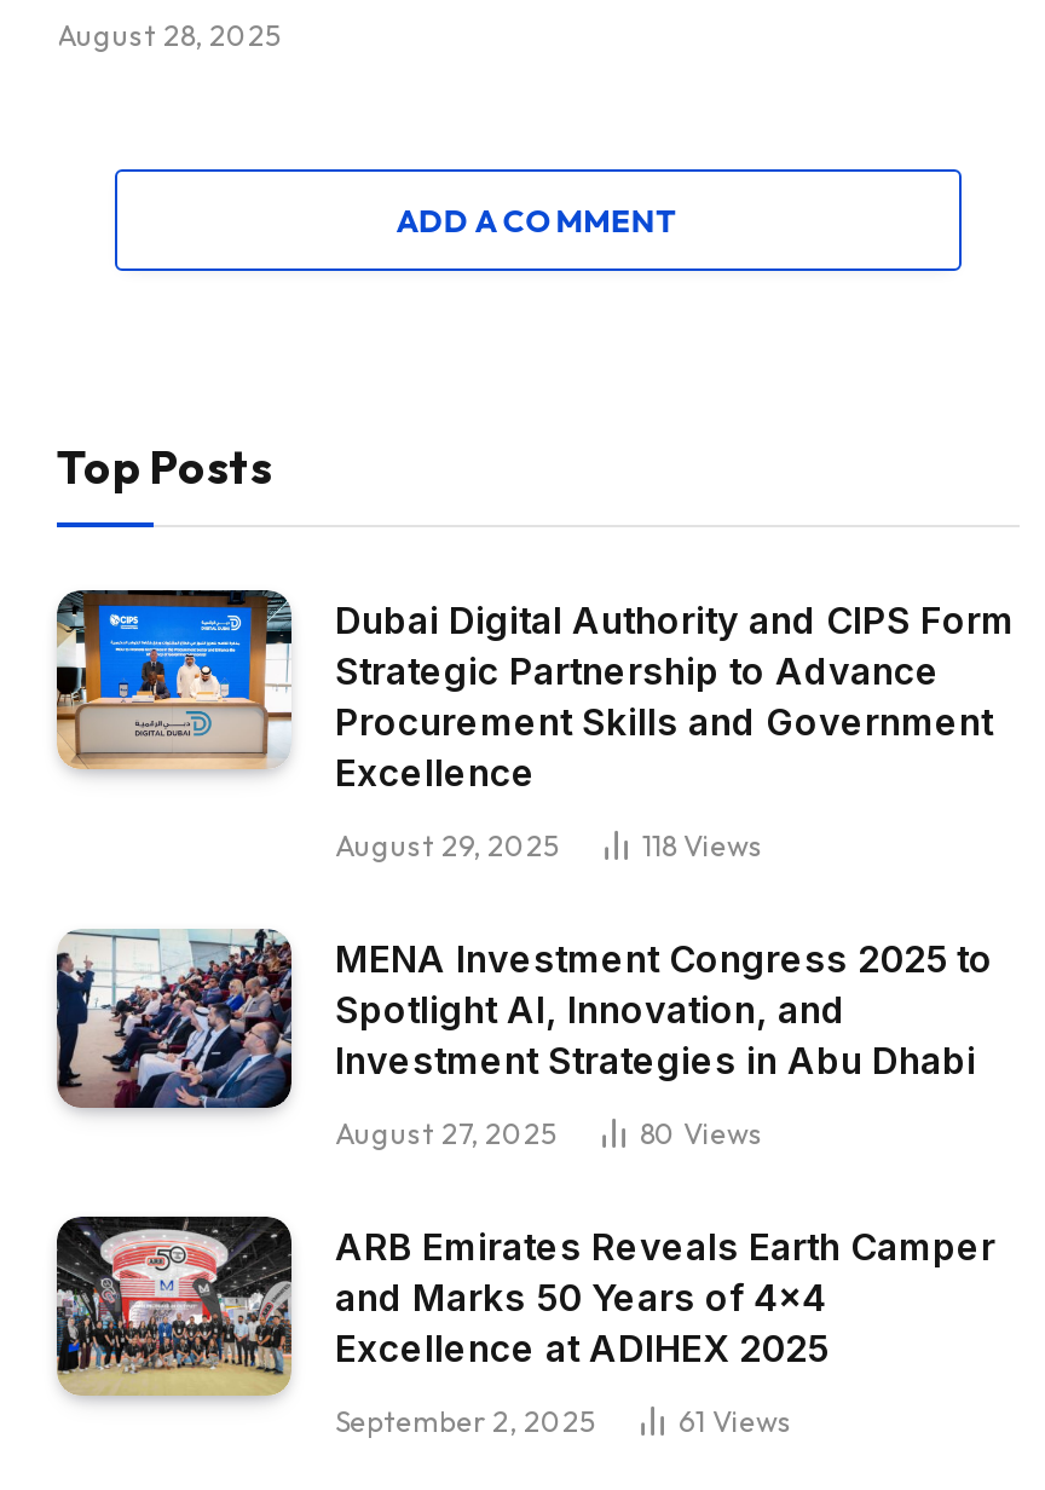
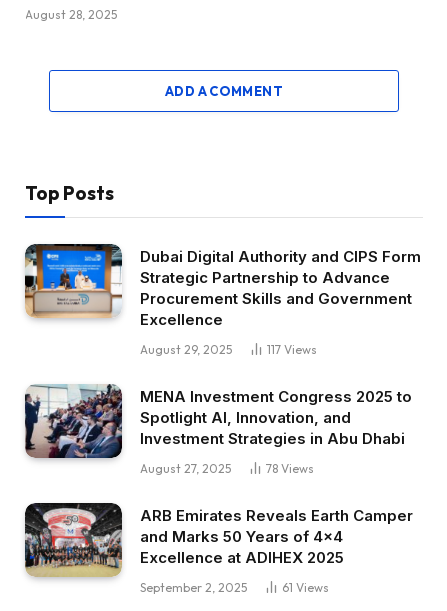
[642,826,763,863] 118 Views -> [267,342,317,357] 117 Views
[640,1114,763,1150] 80 Views -> [266,461,314,476] 78 Views

